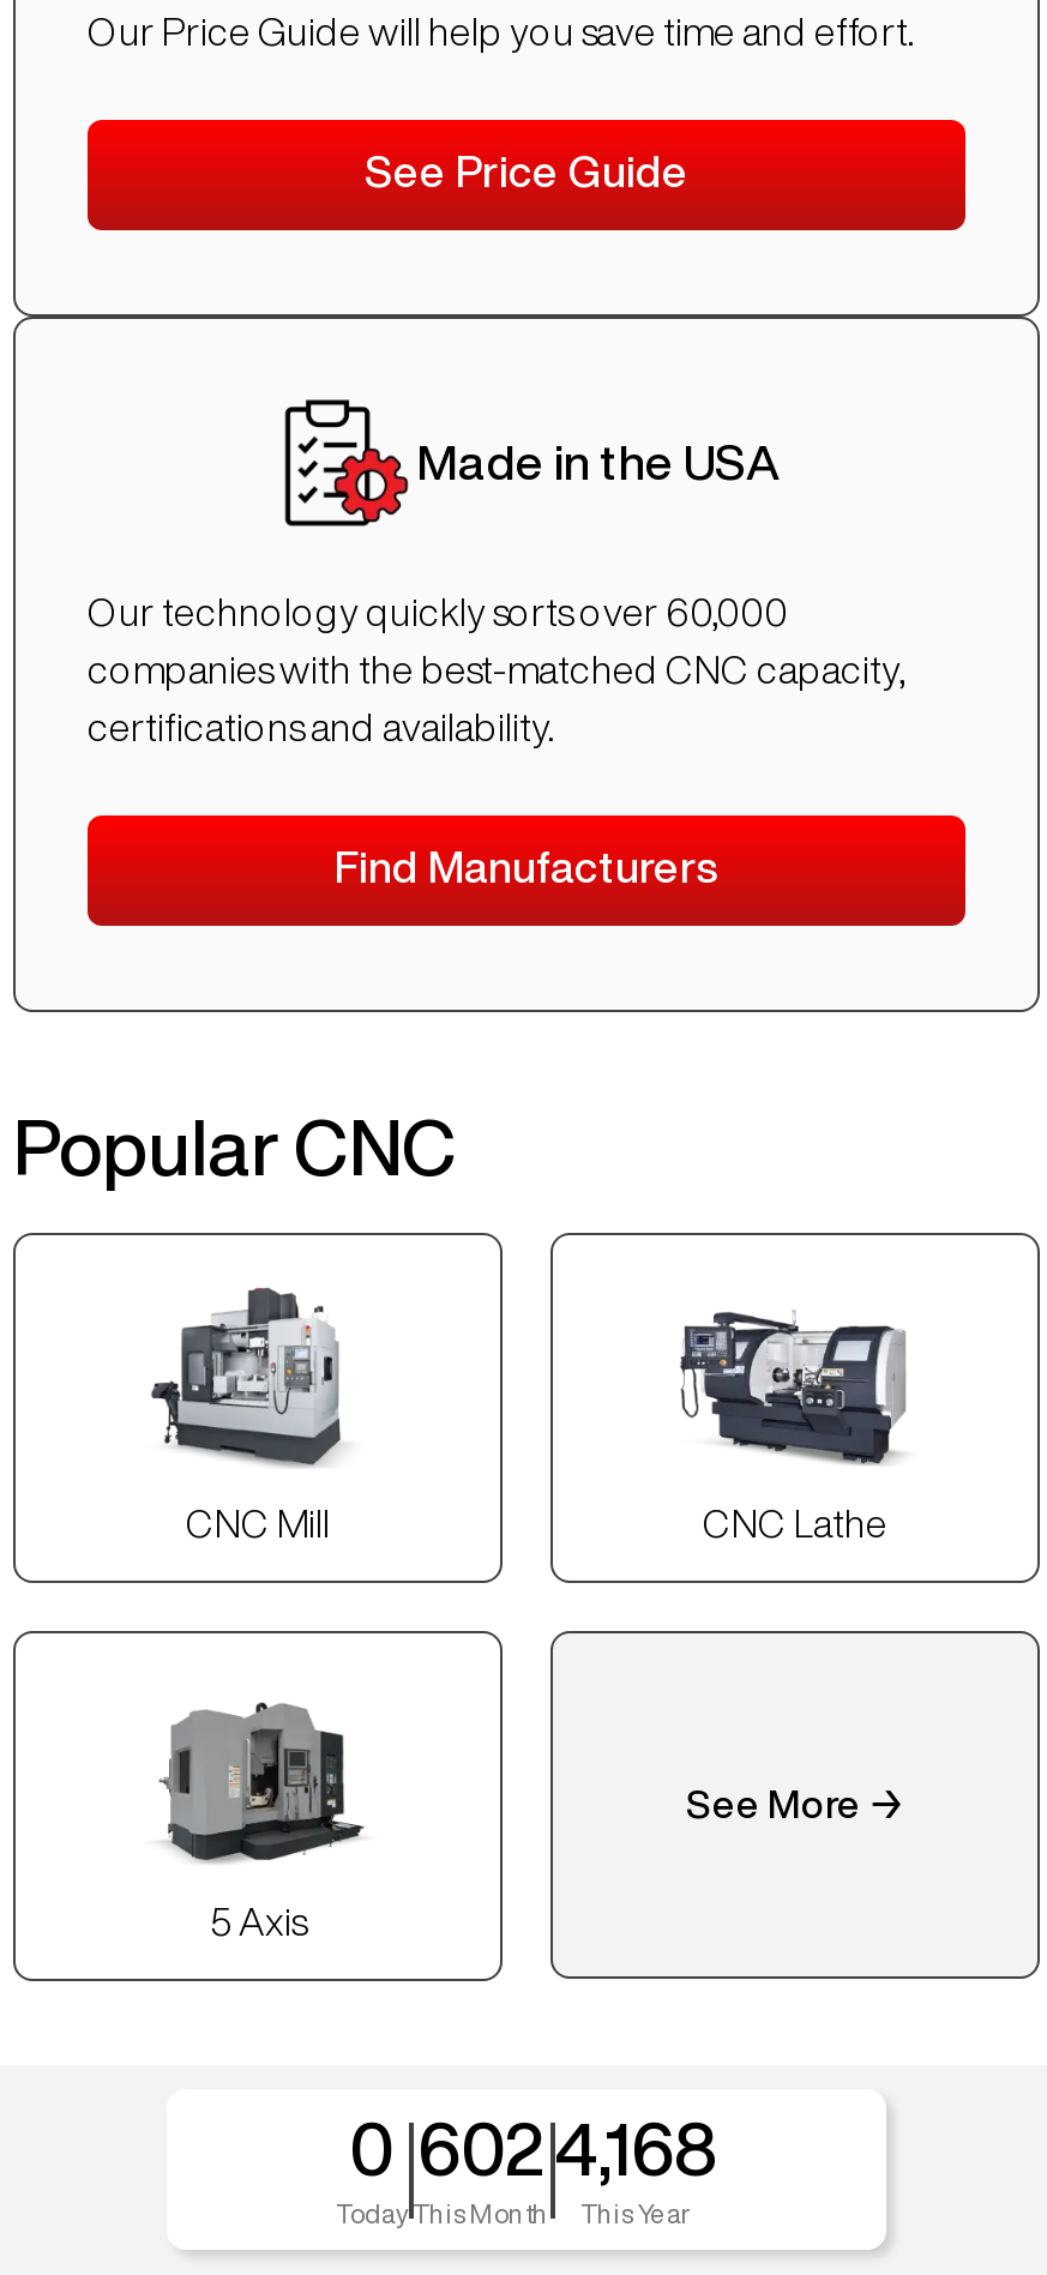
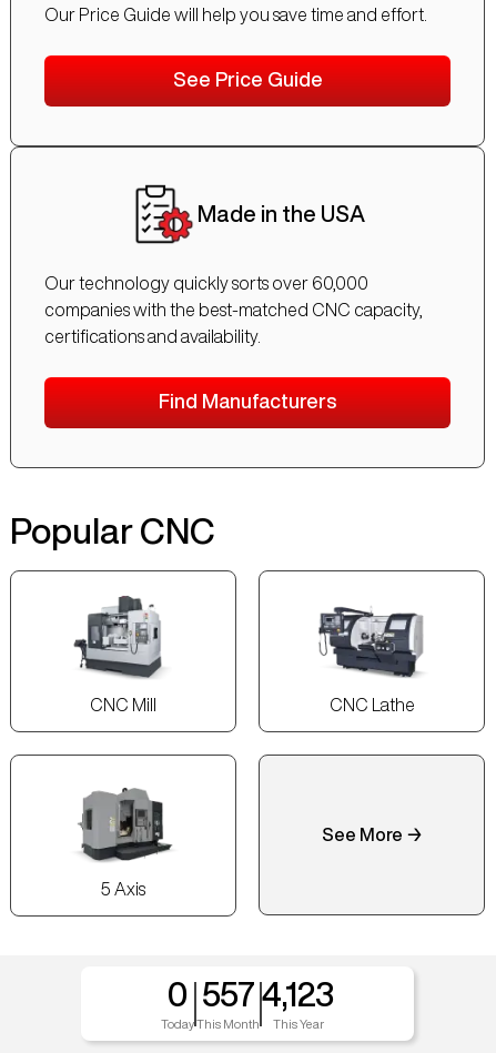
[417,2113,544,2185] 602 -> [201,978,255,1011] 557
[554,2113,717,2185] 4,168 -> [262,978,334,1011] 4,123

